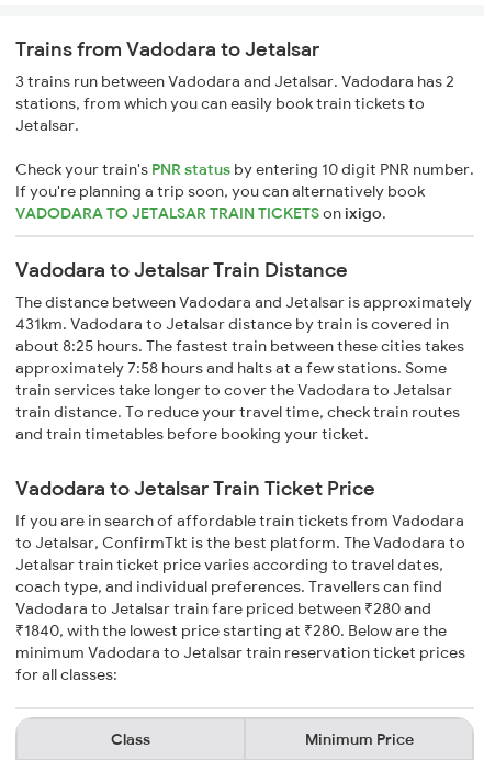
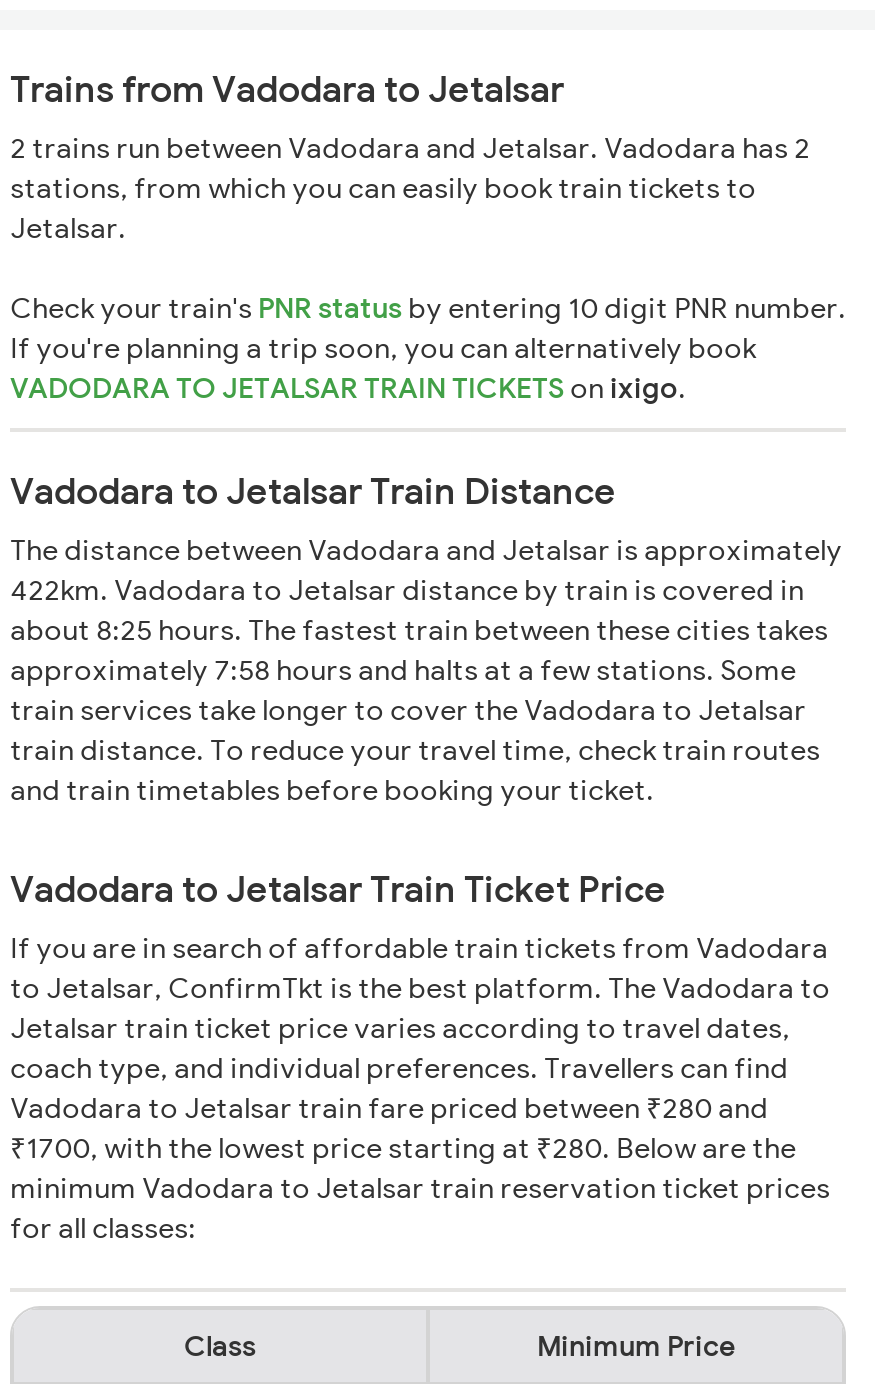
[15,71,454,91] 3 trains run between Vadodara and Jetalsar. Vadodara has 2 -> [10,130,810,166] 2 trains run between Vadodara and Jetalsar. Vadodara has 2
[15,314,449,334] 431km. Vadodara to Jetalsar distance by train is covered in -> [10,572,804,608] 422km. Vadodara to Jetalsar distance by train is covered in
[15,621,447,640] ₹1840, with the lowest price starting at ₹280. Below are the -> [10,1130,796,1166] ₹1700, with the lowest price starting at ₹280. Below are the

